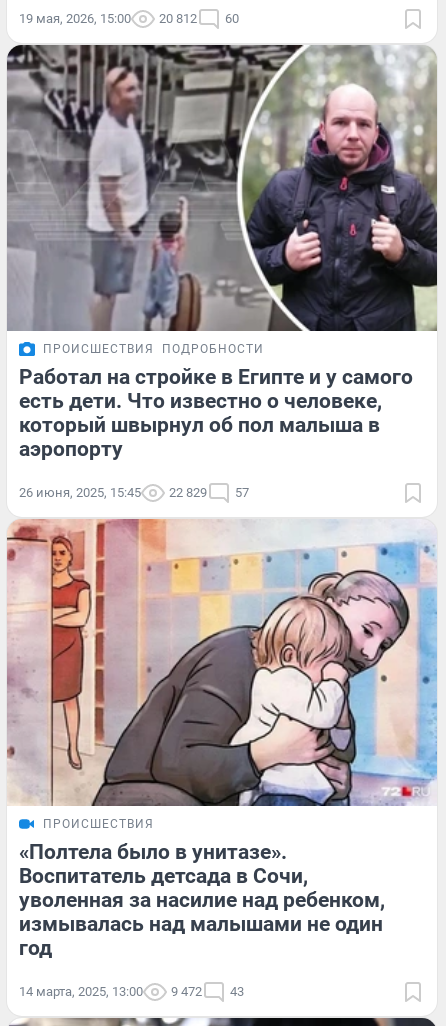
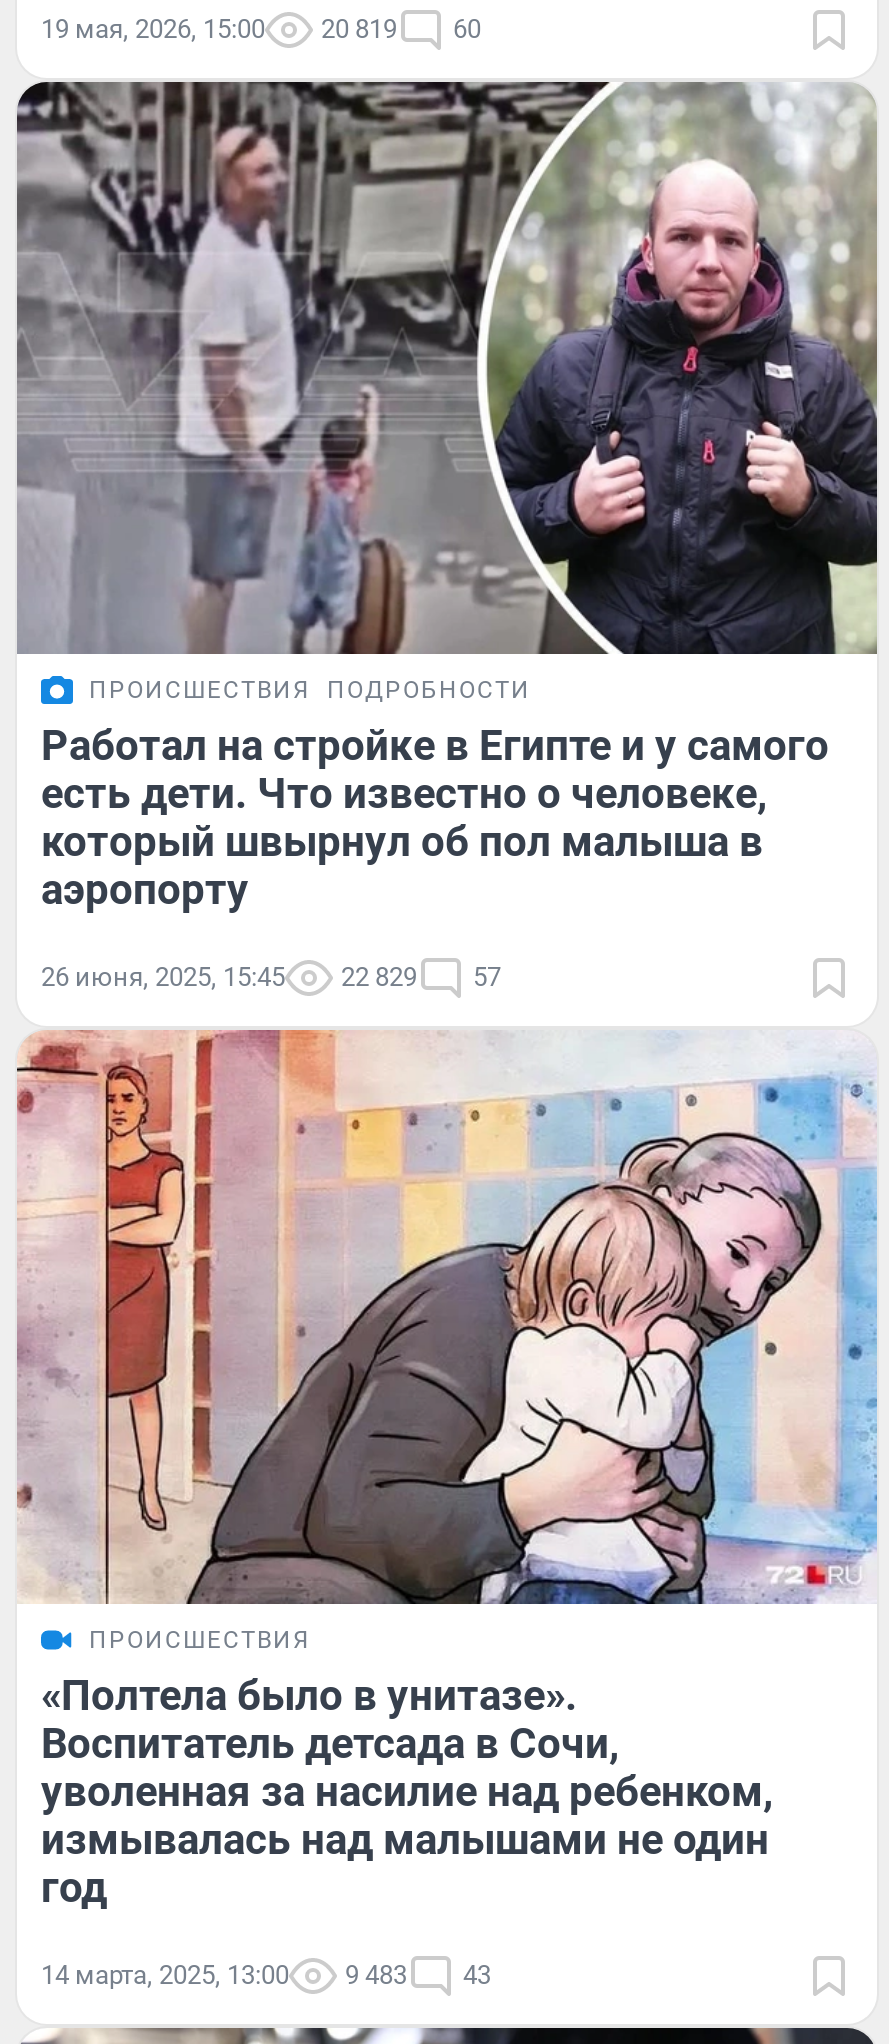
[19,11,239,26] 19 мая, 2026, 15:00 20 812 60 -> [41,13,481,43] 19 мая, 2026, 15:00 20 819 60
[19,984,244,999] 14 марта, 2025, 13:00 9 472 43 -> [41,1960,491,1990] 14 марта, 2025, 13:00 9 483 43

